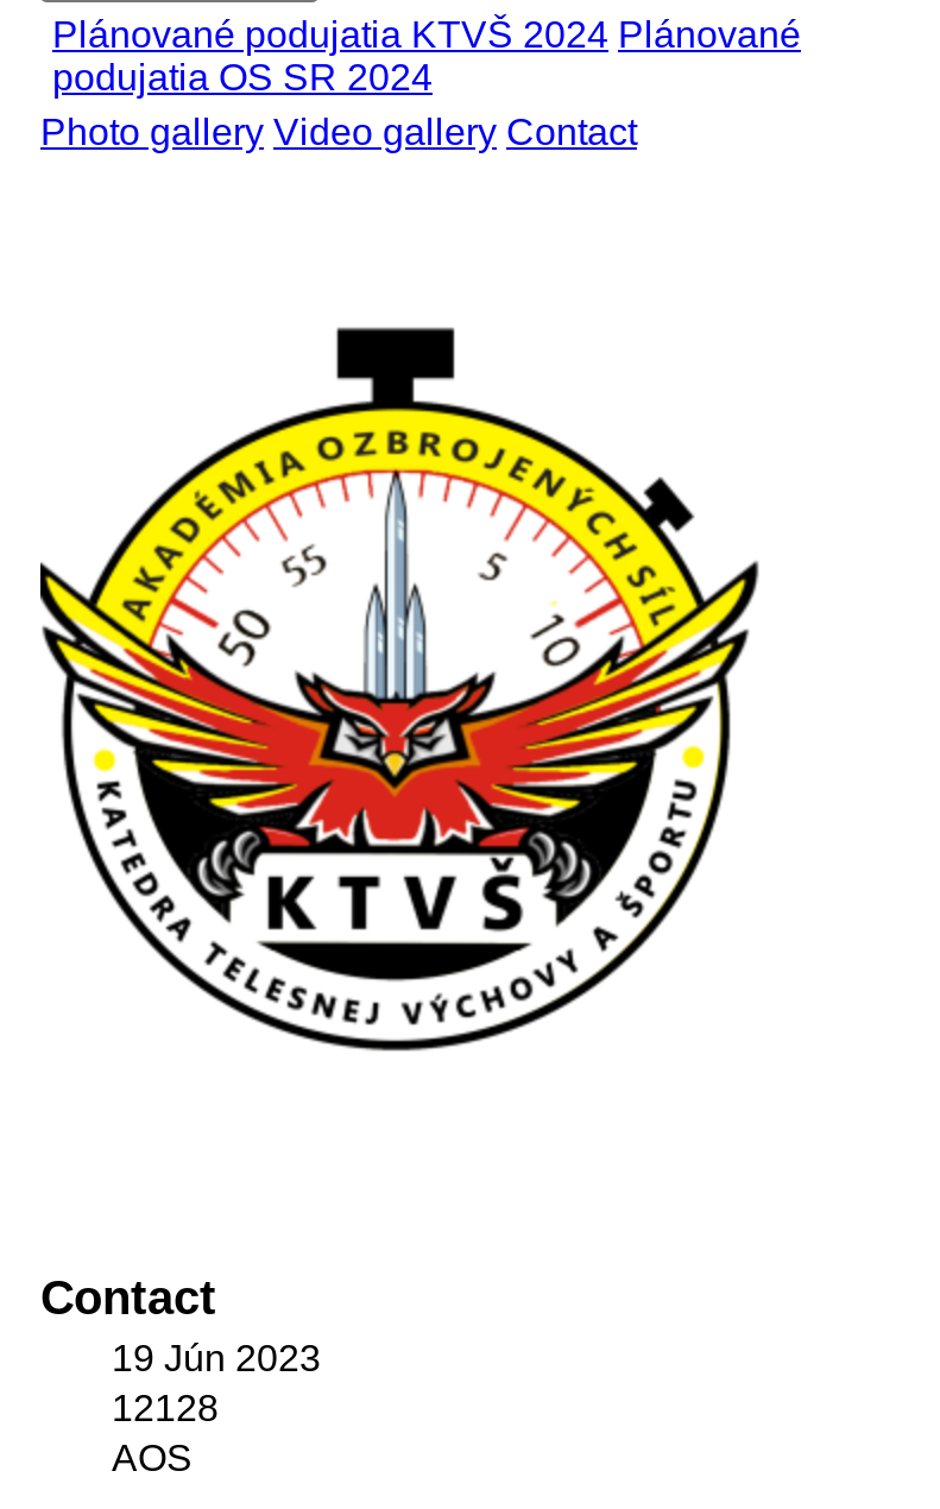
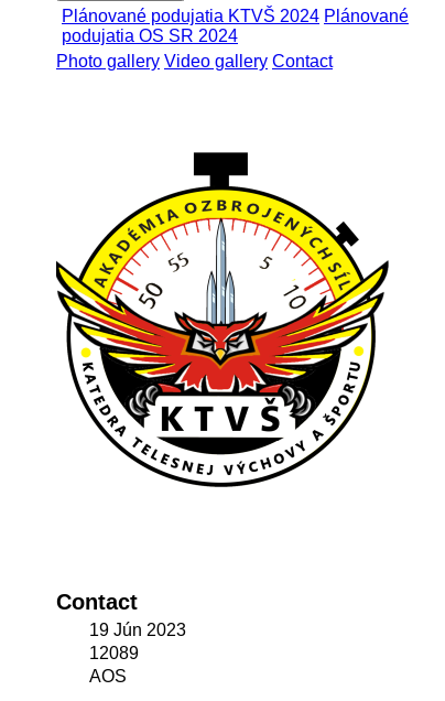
[112,1387,219,1428] 12128 -> [89,643,139,662] 12089

